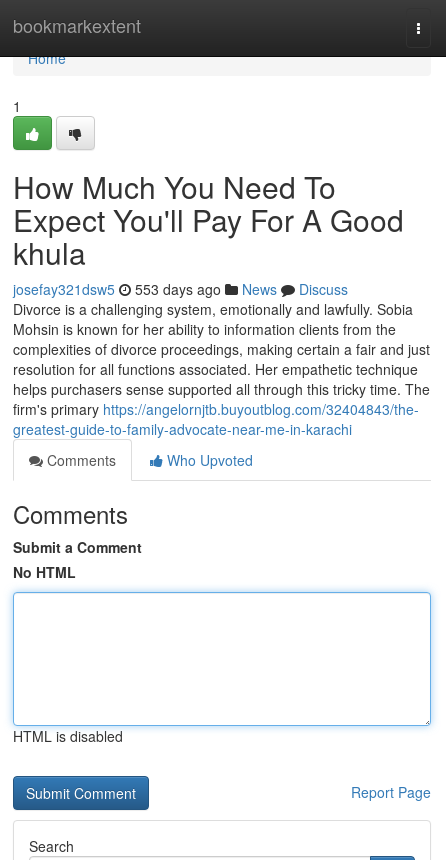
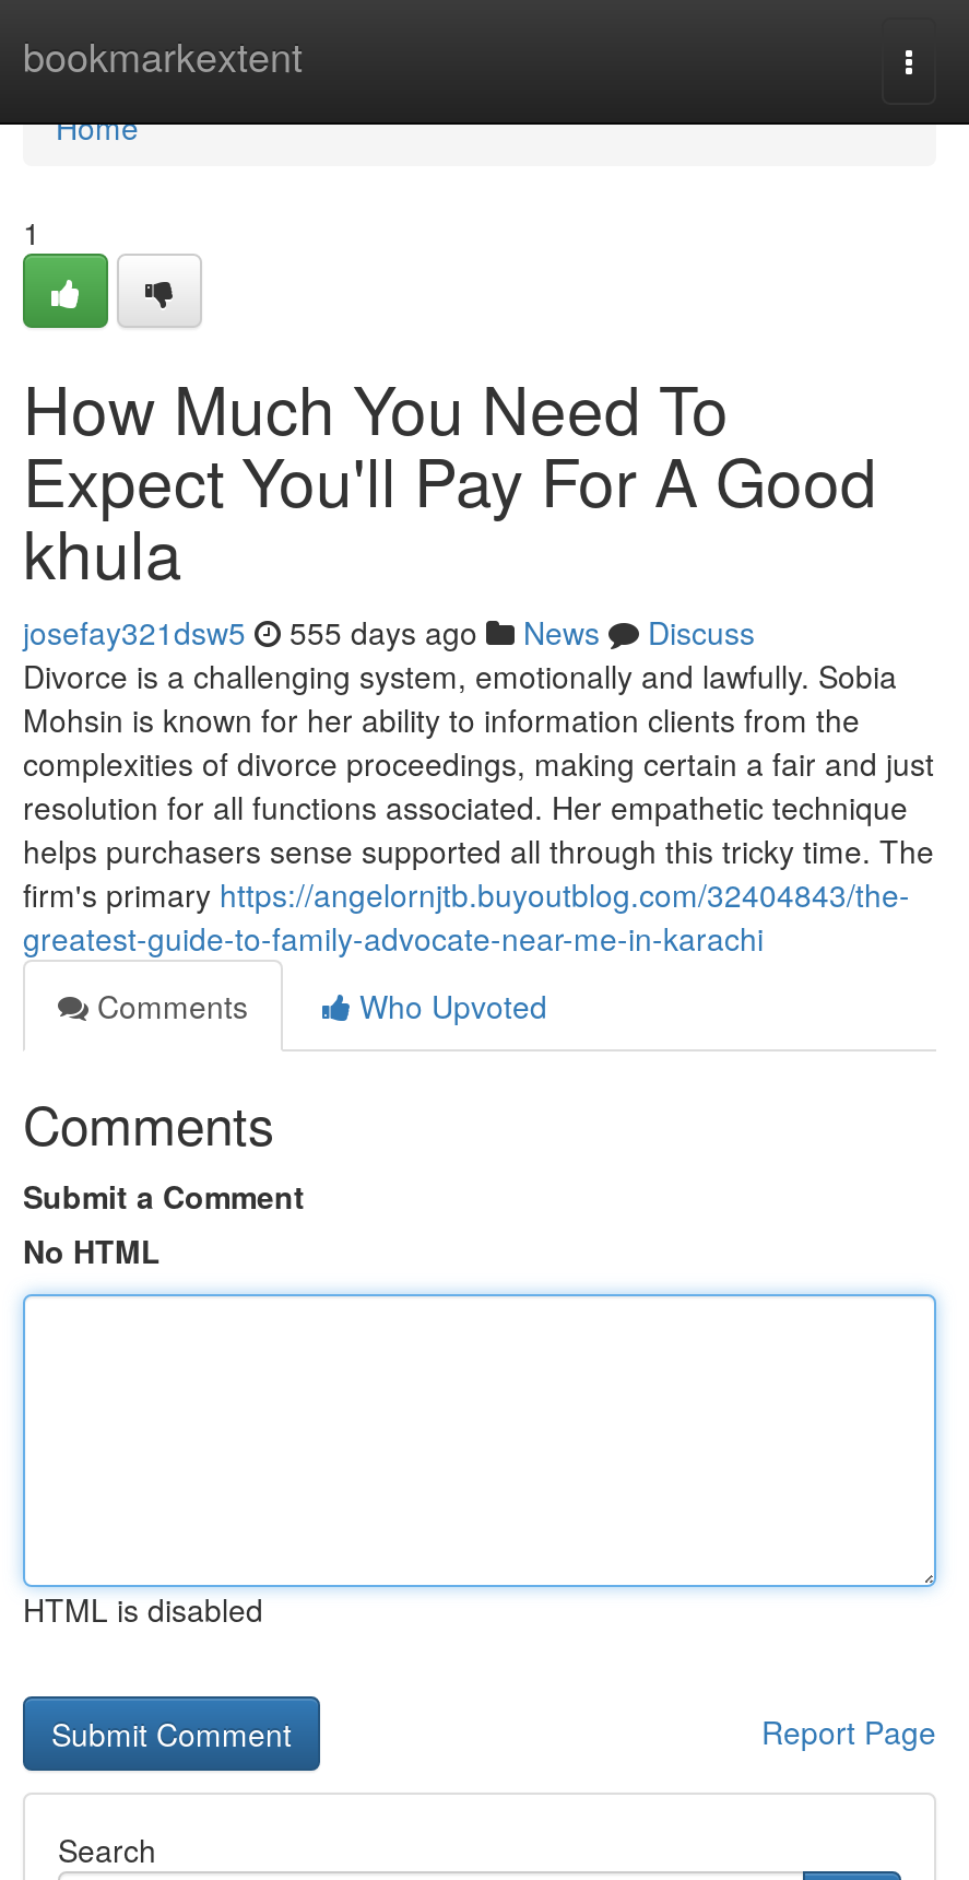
[13,279,348,299] josefay321dsw5 553 days ago News Discuss -> [23,610,755,654] josefay321dsw5 555 days ago News Discuss

